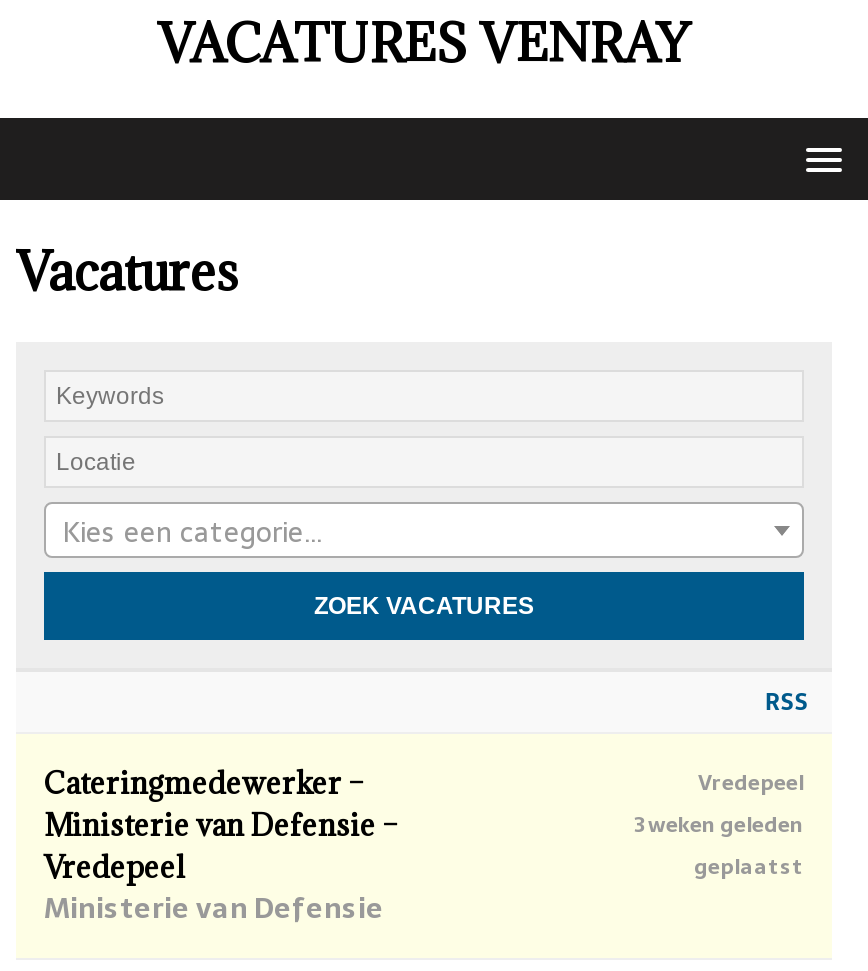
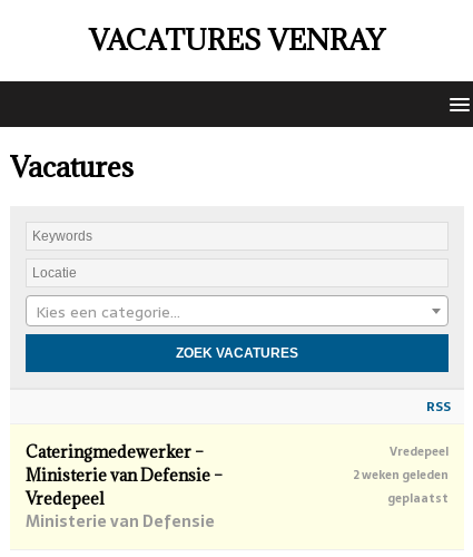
[634,807,804,841] 3 weken geleden -> [353,465,449,484] 2 weken geleden

